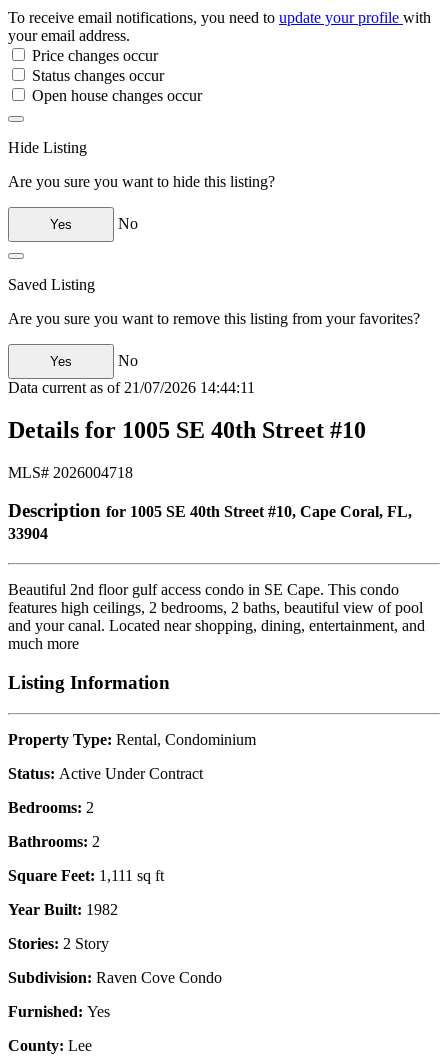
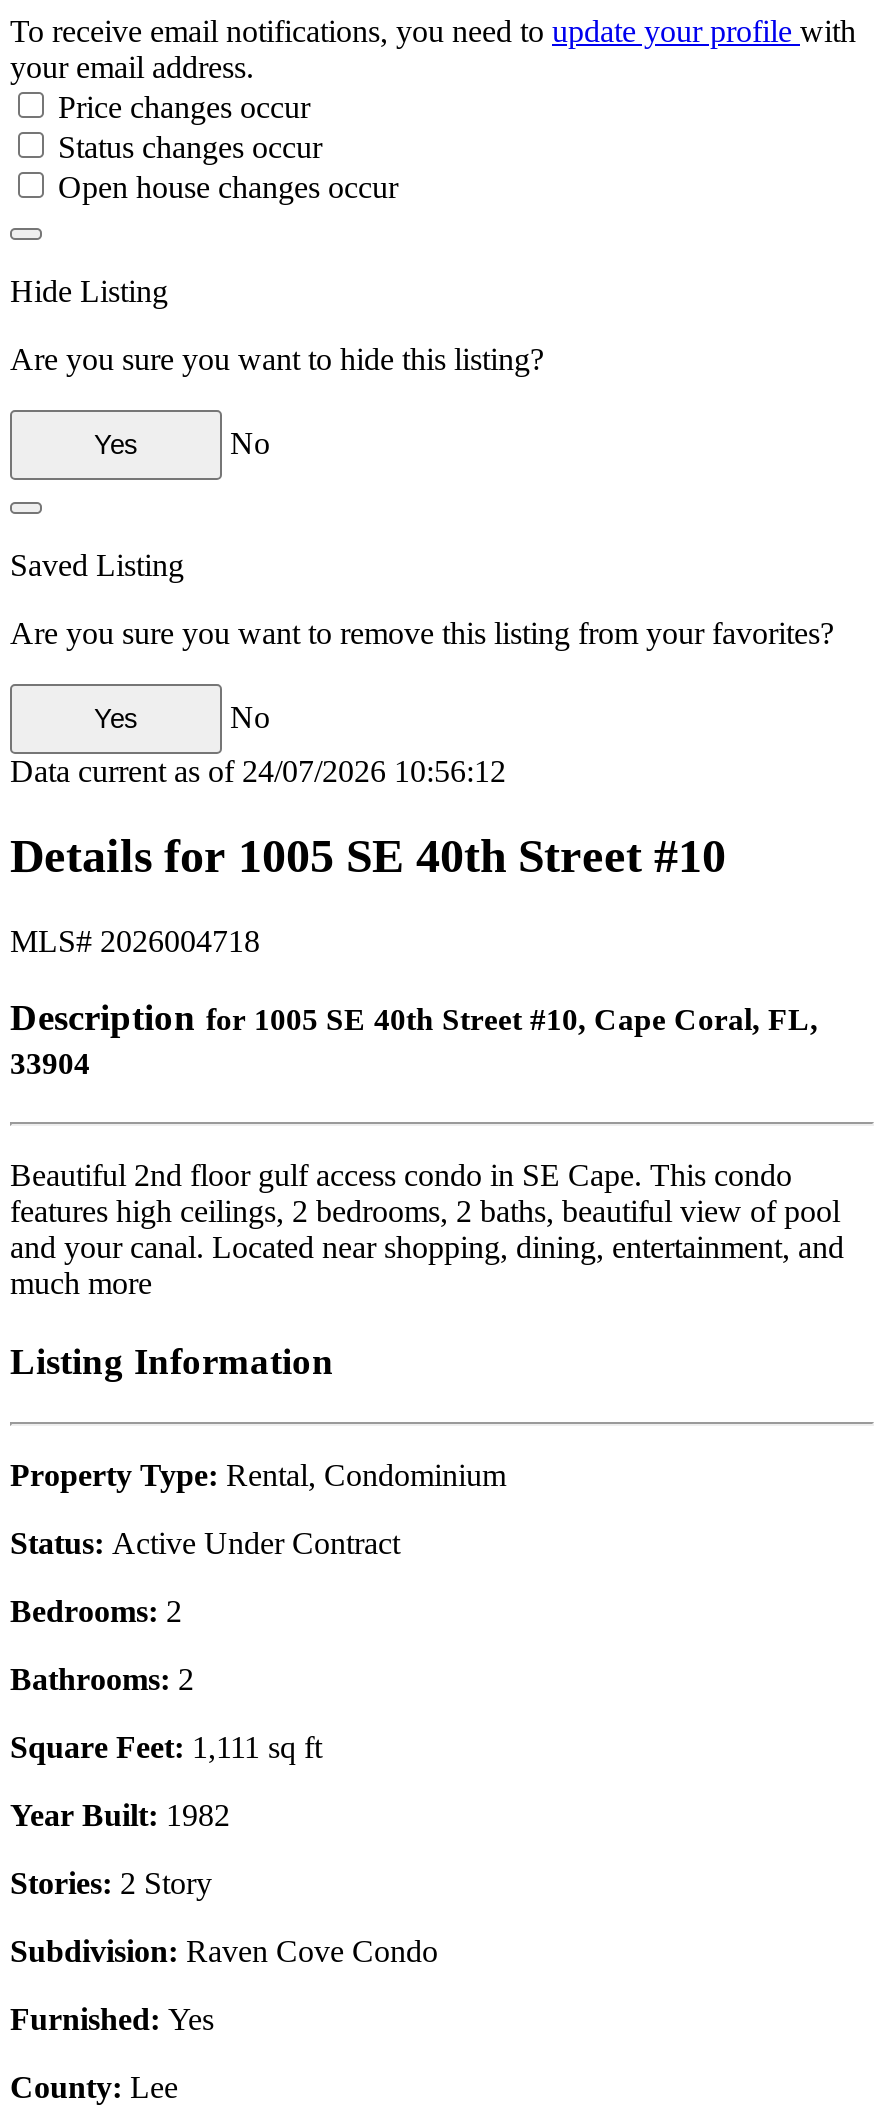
[8,379,255,396] Data current as of 21/07/2026 14:44:11 -> [10,754,506,788] Data current as of 24/07/2026 10:56:12

